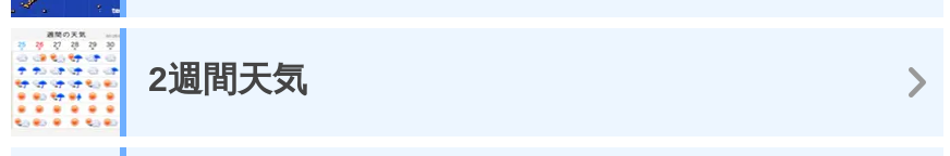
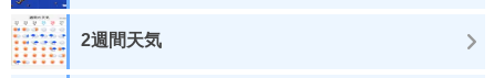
[15,41,118,126] [image] -> [12,21,66,64] [image]

